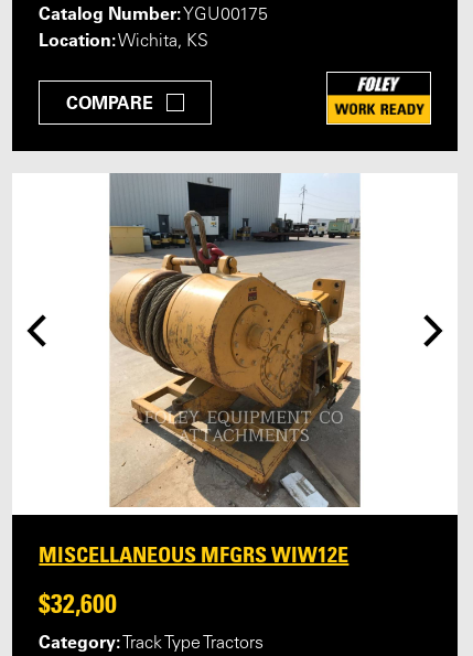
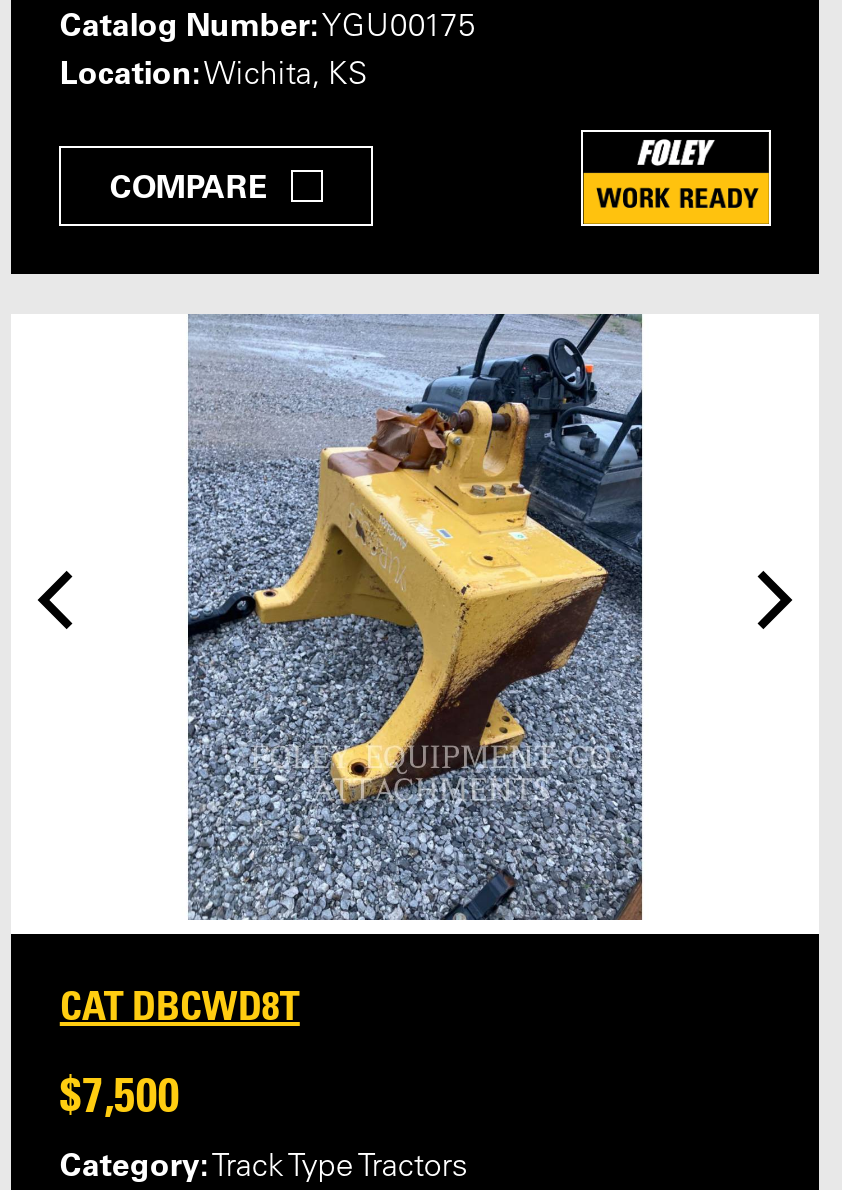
[39,173,361,568] [image] | MISCELLANEOUS MFGRS WIW12E -> [60,312,643,1031] [image] | CAT DBCWD8T
[39,587,117,619] $32,600 -> [60,1065,180,1123] $7,500

